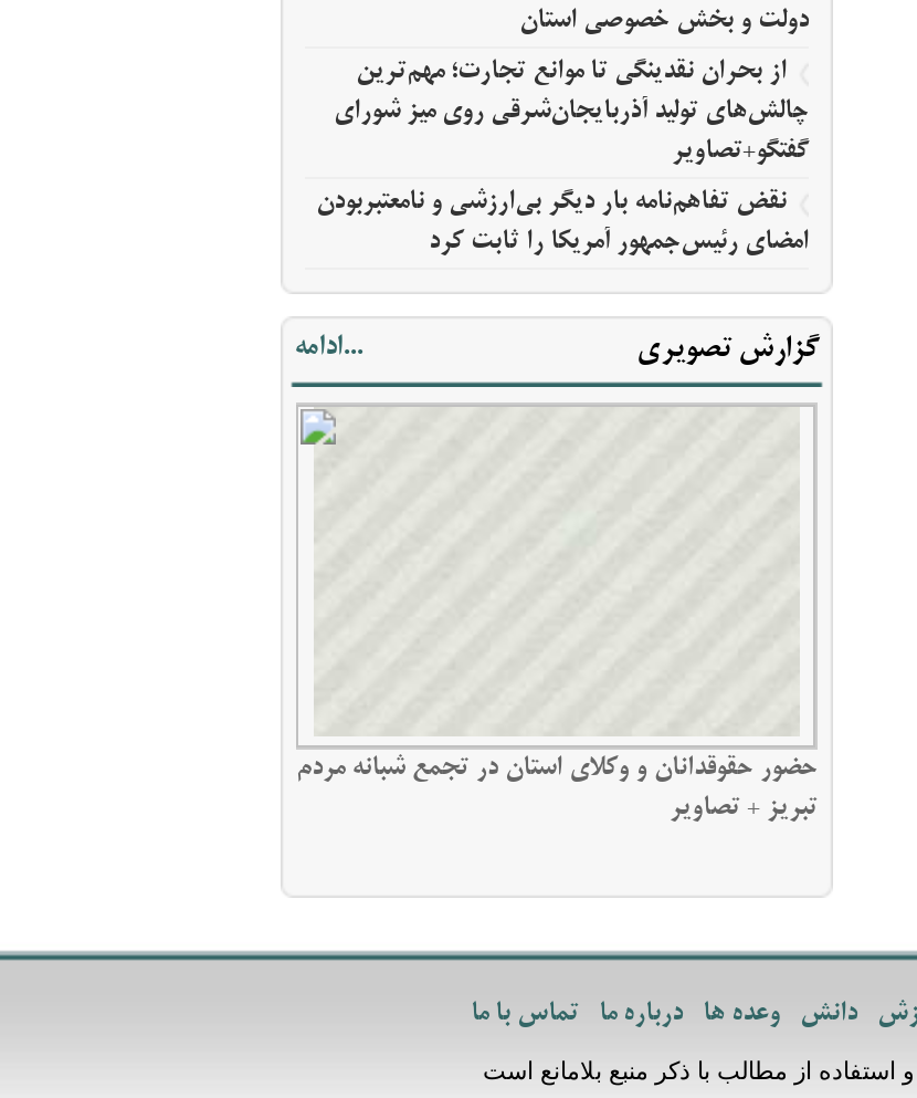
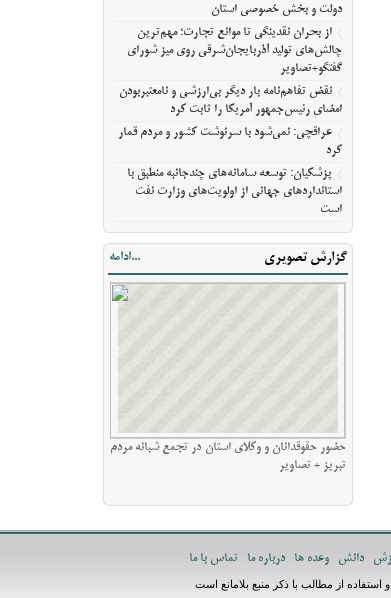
none -> [118,126,342,216] عراقچی: نمی‌شود با سرنوشت کشور و مردم قمار | کرد | پزشکیان: توسعه سامانه‌های چندجانبه منطبق با | استانداردهای جهانی از اولویت‌های وزارت نفت | است

